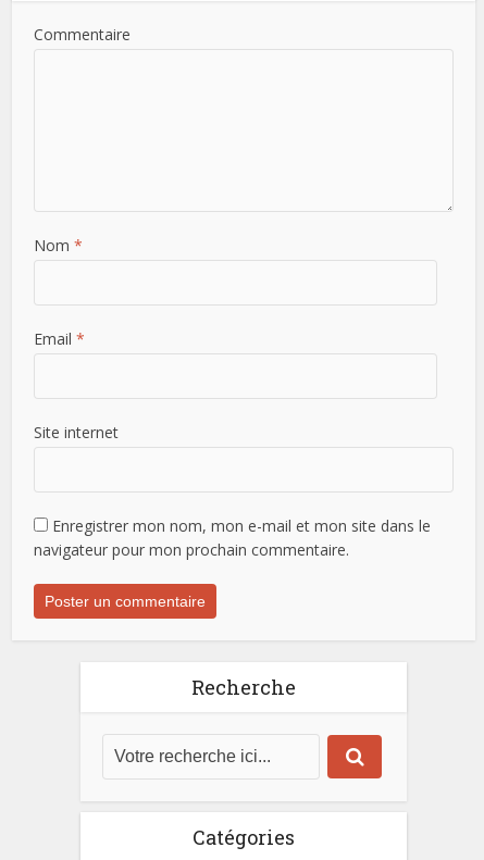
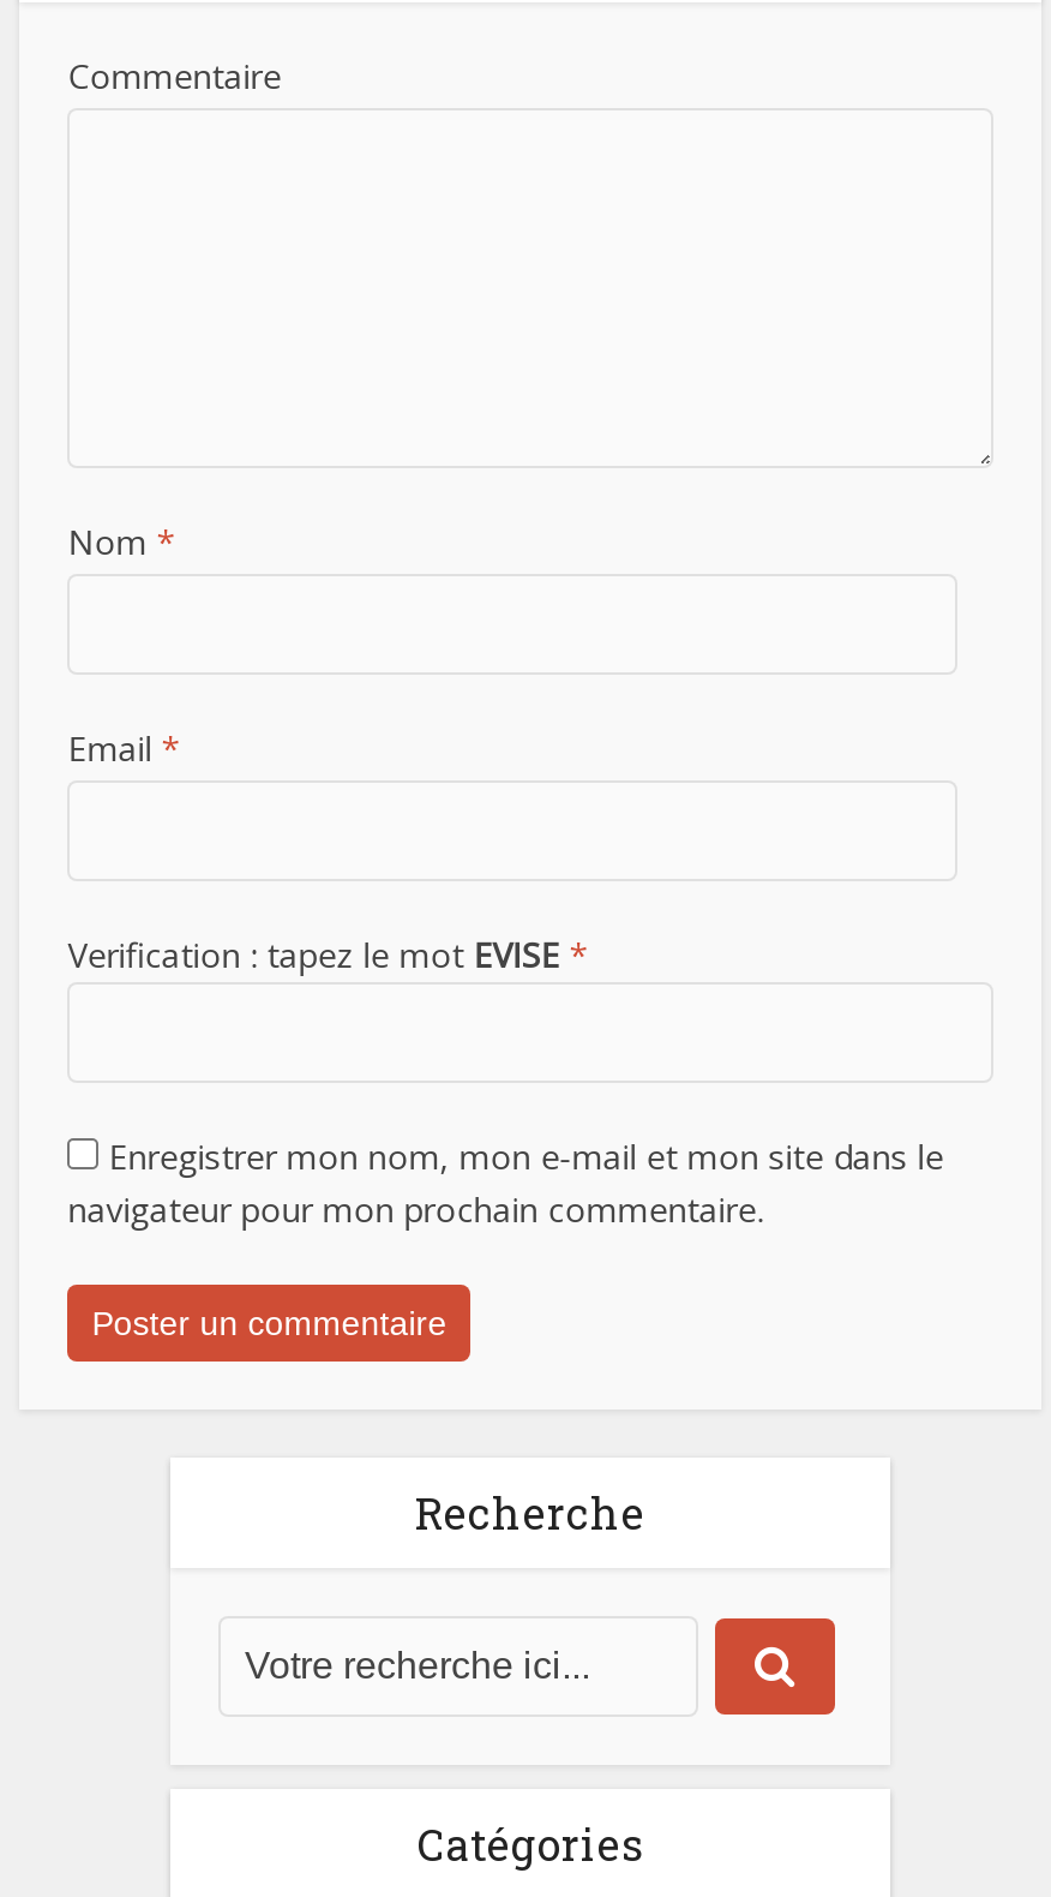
[34,422,119,443] Site internet -> [68,932,588,977] Verification : tapez le mot EVISE *

